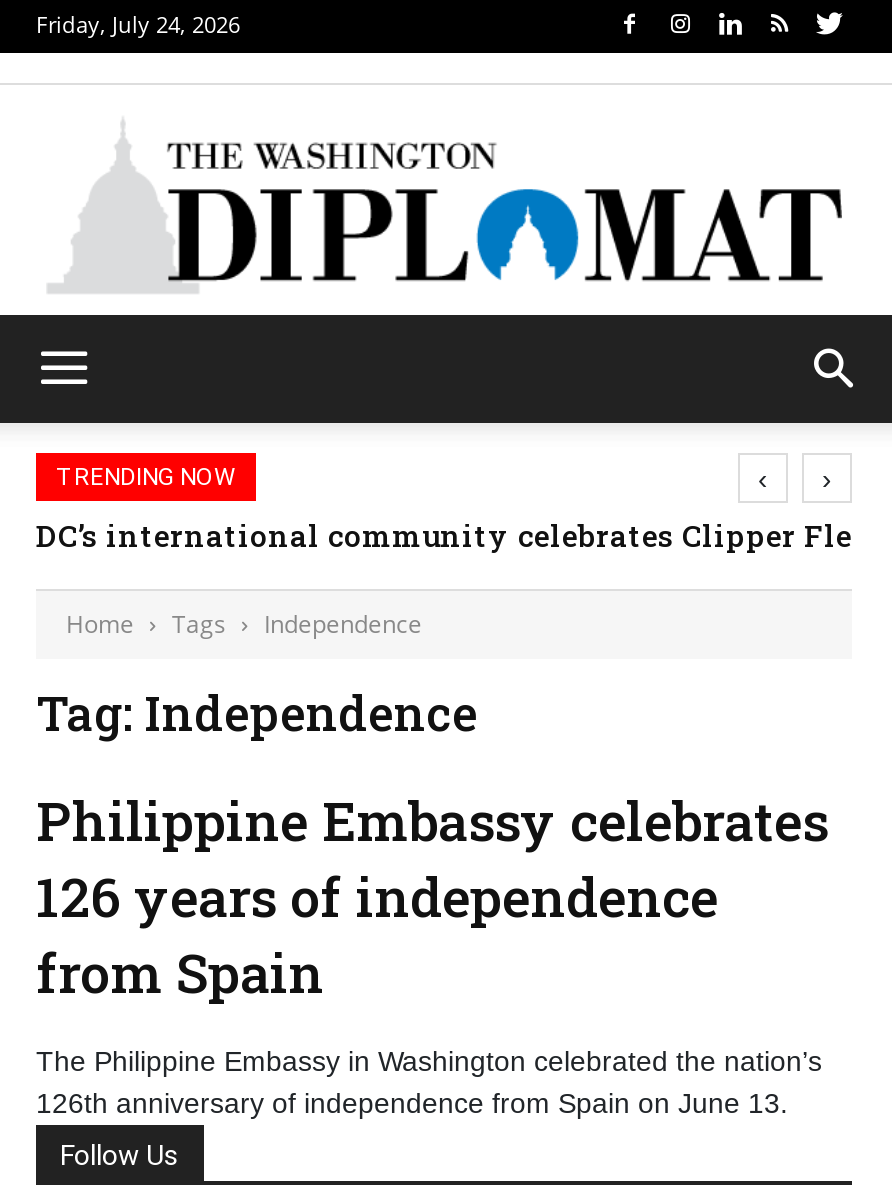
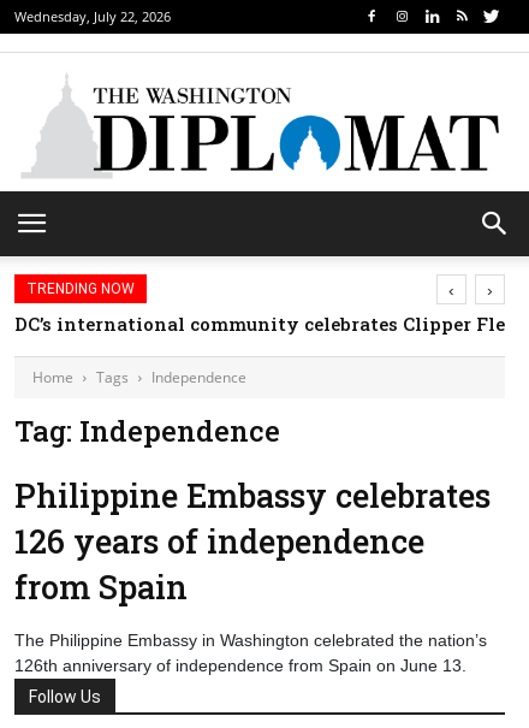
[36,9,240,39] Friday, July 24, 2026 -> [14,7,171,25] Wednesday, July 22, 2026

